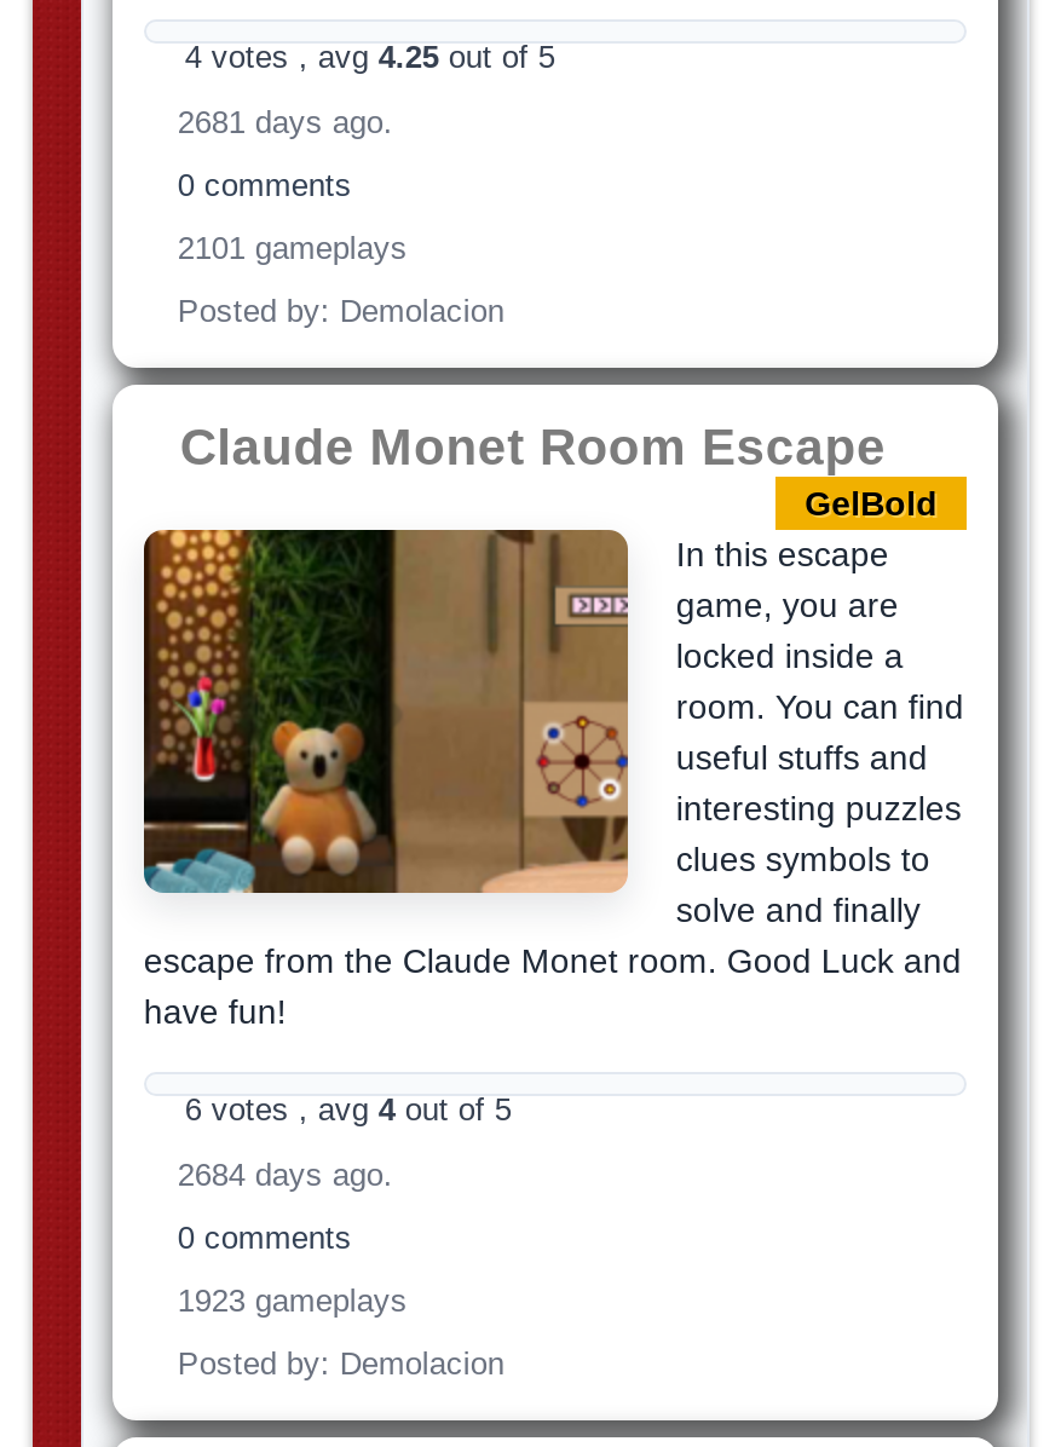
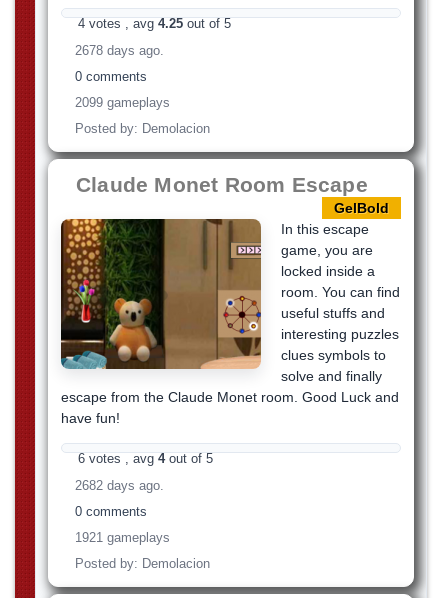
[178,104,393,140] 2681 days ago. -> [75,43,164,58] 2678 days ago.
[178,229,407,266] 2101 gameplays -> [75,95,170,110] 2099 gameplays
[178,1157,393,1193] 2684 days ago. -> [75,478,164,493] 2682 days ago.
[178,1283,407,1319] 1923 gameplays -> [75,530,170,545] 1921 gameplays

